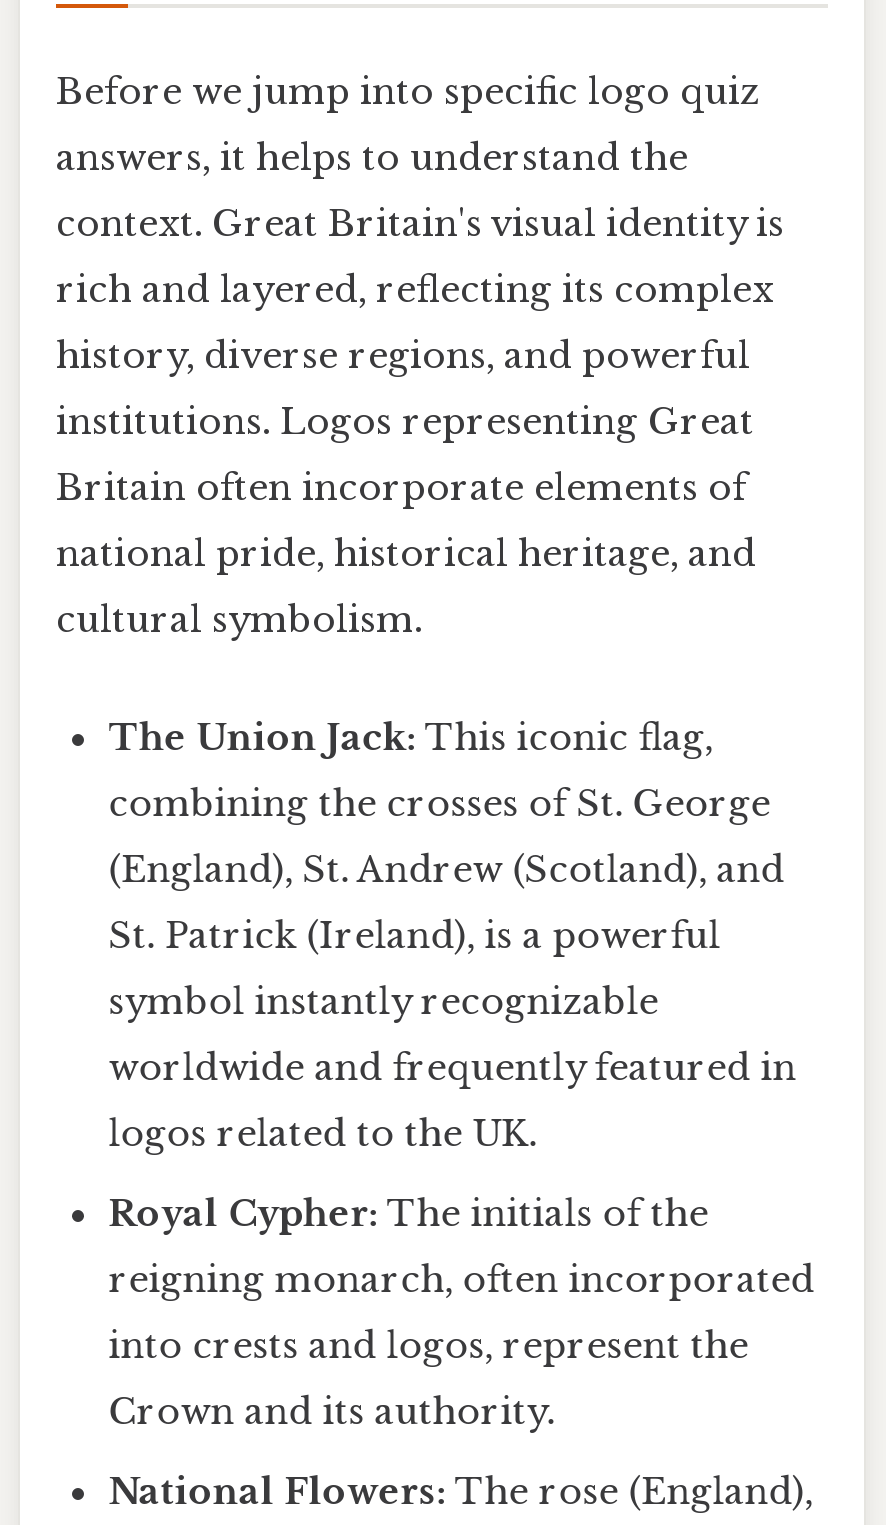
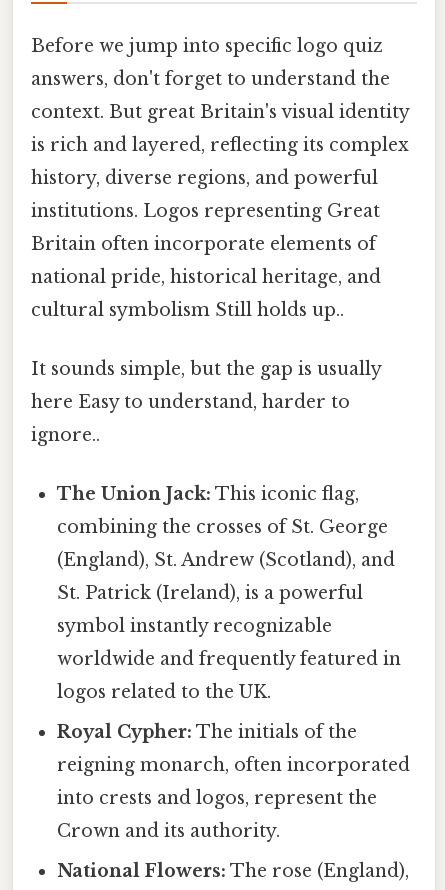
[56,136,688,180] answers, it helps to understand the -> [31,68,390,90] answers, don't forget to understand the
[56,202,784,246] context. Great Britain's visual identity is -> [31,101,409,123] context. But great Britain's visual identity
[56,268,774,312] rich and layered, reflecting its complex -> [31,134,409,156] is rich and layered, reflecting its complex
[56,598,422,642] cultural symbolism. -> [31,299,381,446] cultural symbolism Still holds up.. | It sounds simple, but the gap is usually | here Easy to understand, harder to | ignore..

